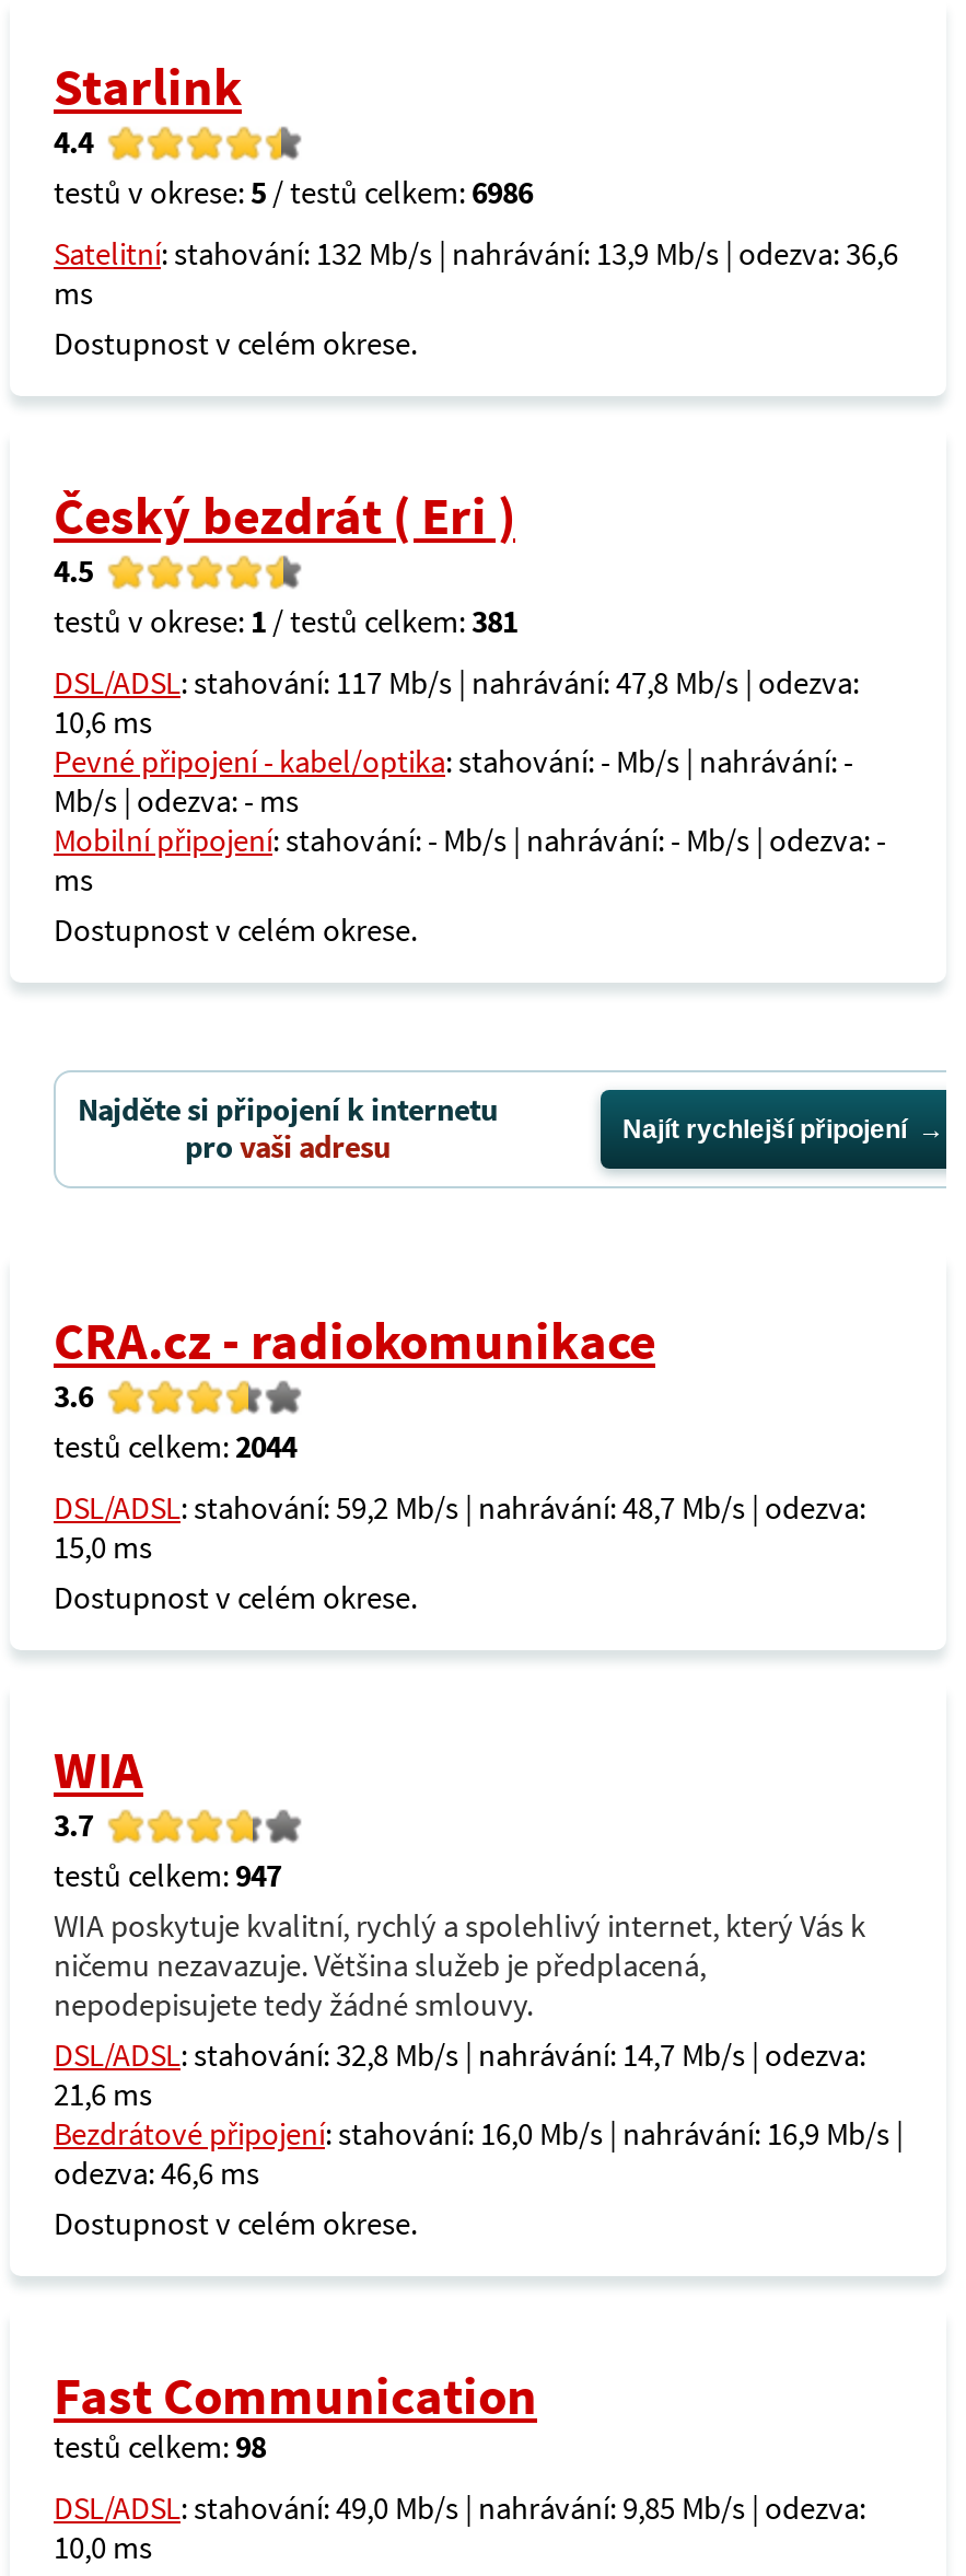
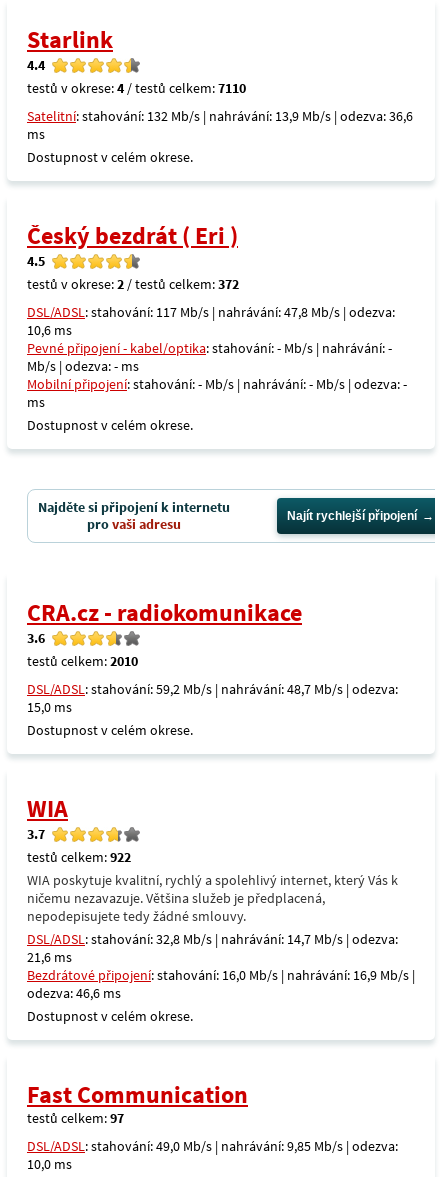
[54,173,533,212] testů v okrese: 5 / testů celkem: 6986 -> [27,79,246,97] testů v okrese: 4 / testů celkem: 7110
[54,602,517,641] testů v okrese: 1 / testů celkem: 381 -> [27,275,239,293] testů v okrese: 2 / testů celkem: 372
[54,1427,296,1466] testů celkem: 2044 -> [27,652,138,670] testů celkem: 2010
[54,1856,281,1895] testů celkem: 947 -> [27,848,131,866] testů celkem: 922
[54,2427,266,2467] testů celkem: 98 -> [27,1109,124,1127] testů celkem: 97

